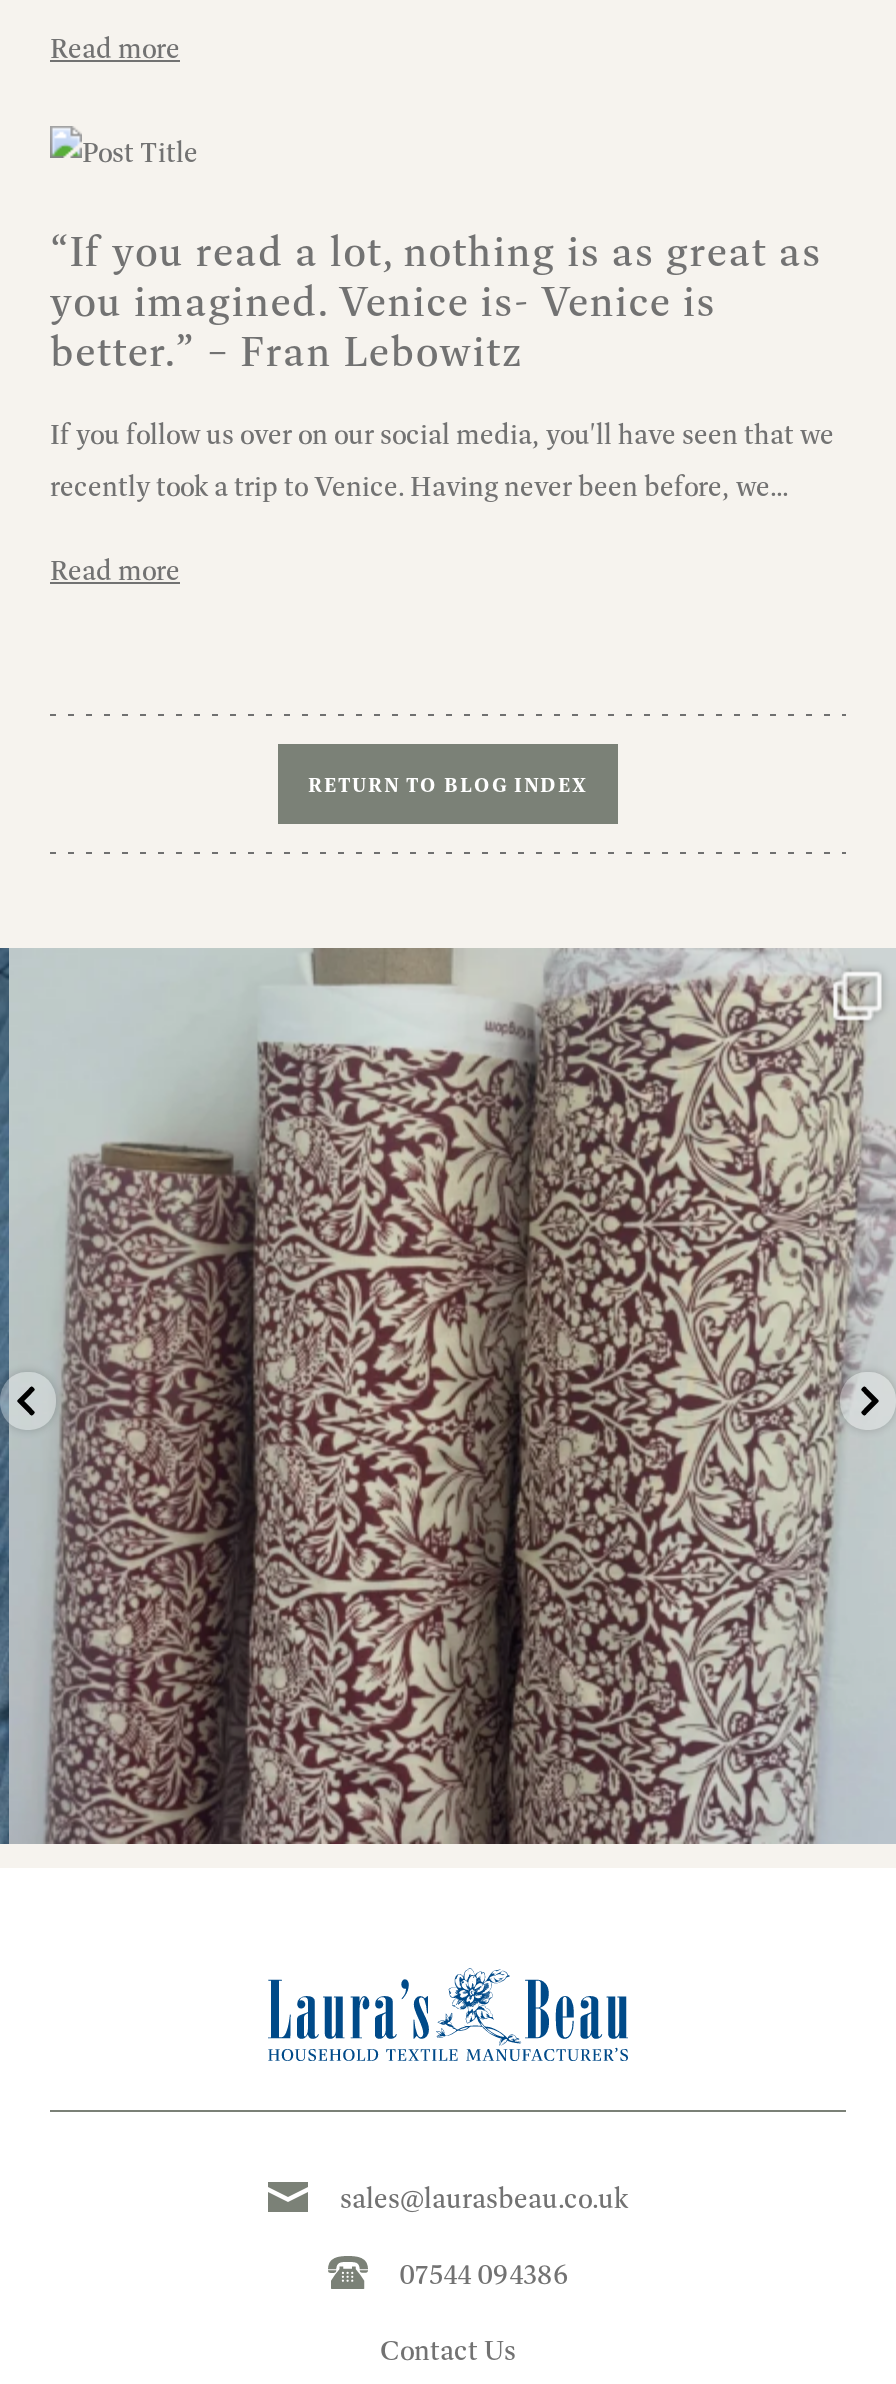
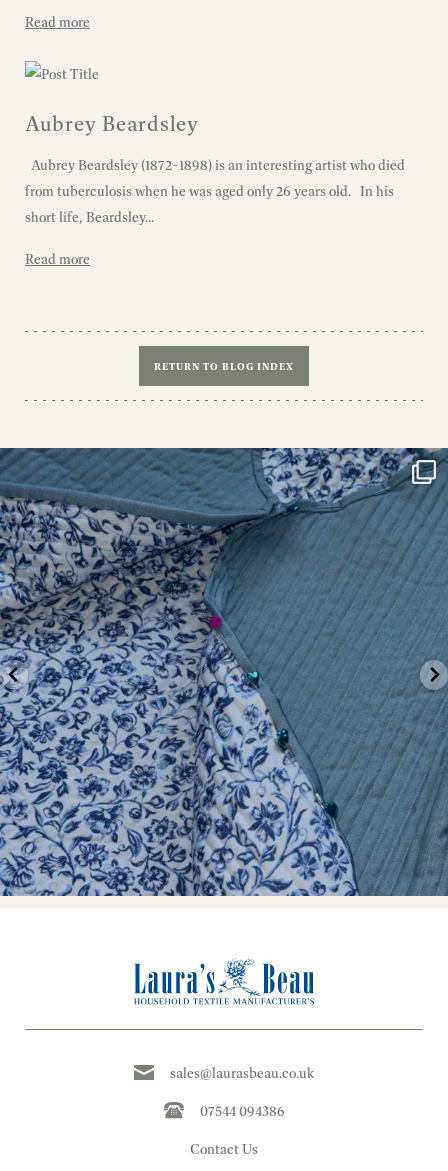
[50,224,822,378] “If you read a lot, nothing is as great as | you imagined. Venice is- Venice is | better.” – Fran Lebowitz -> [25,110,199,137] Aubrey Beardsley
[50,416,834,504] If you follow us over on our social media, you'll have seen that we | recently took a trip to Venice. Having never been before, we... -> [25,156,405,226] Aubrey Beardsley (1872–1898) is an interesting artist who died | from tuberculosis when he was aged only 26 years old. In his | short life, Beardsley...
[6,946,890,1846] [image] -> [3,447,445,897] [image]

